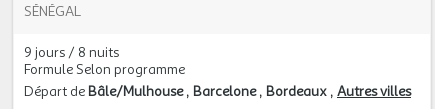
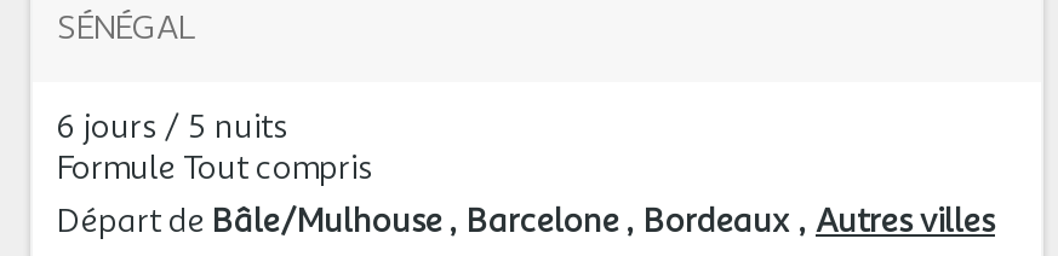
[24,44,119,61] 9 jours / 8 nuits -> [57,106,287,147] 6 jours / 5 nuits
[24,61,185,78] Formule Selon programme -> [57,147,372,188] Formule Tout compris

